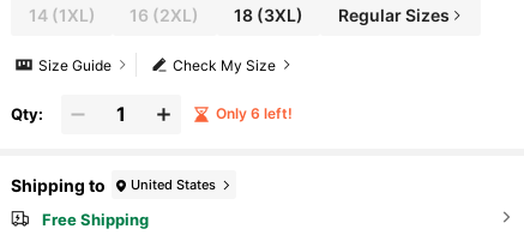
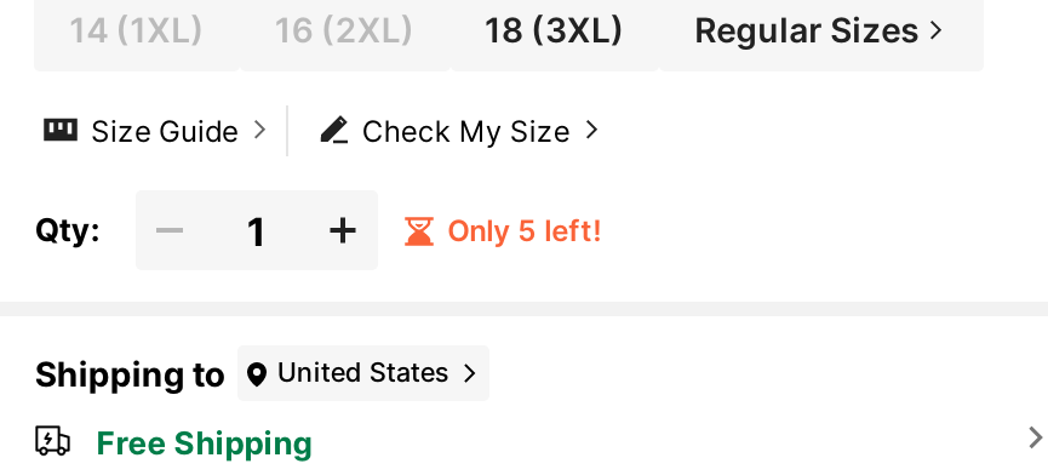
[215,105,292,123] Only 6 left! -> [447,212,602,248] Only 5 left!

